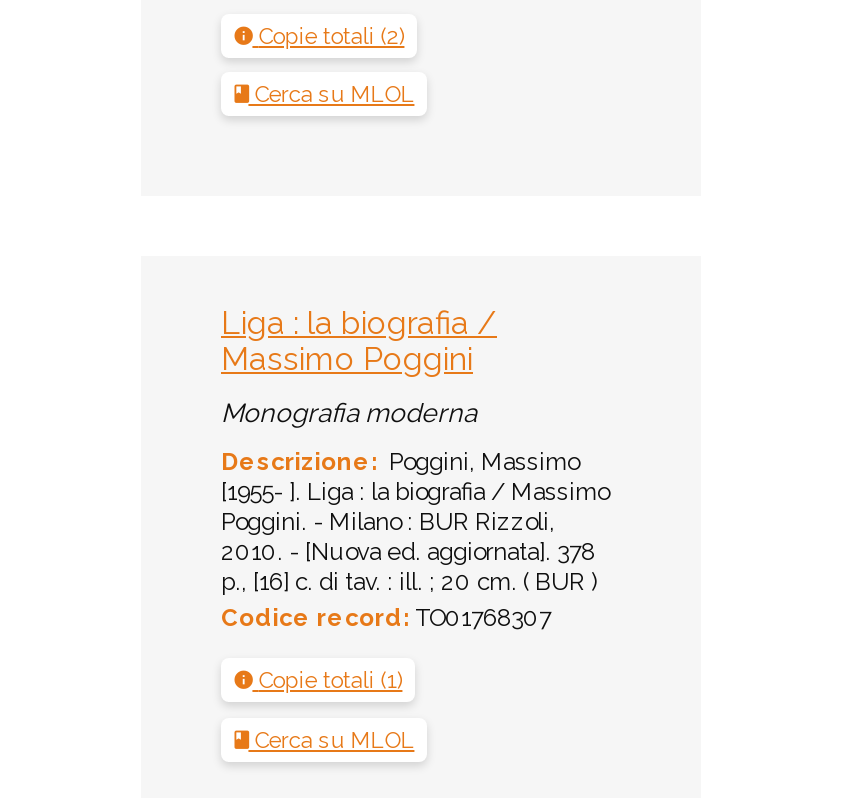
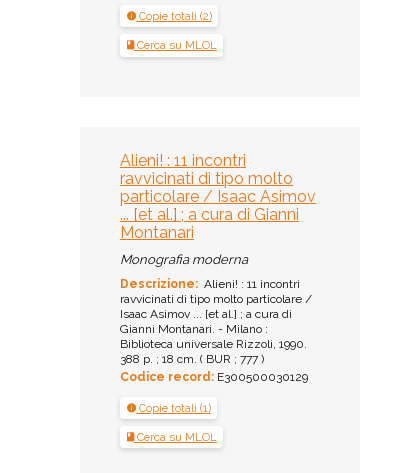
[221,304,497,378] Liga : la biografia / | Massimo Poggini -> [120,151,316,242] Alieni! : 11 incontri | ravvicinati di tipo molto | particolare / Isaac Asimov | ... [et al.] ; a cura di Gianni | Montanari
[221,448,609,632] Descrizione: Poggini, Massimo | [1955- ]. Liga : la biografia / Massimo | Poggini. - Milano : BUR Rizzoli, | 2010. - [Nuova ed. aggiornata]. 378 | p., [16] c. di tav. : ill. ; 20 cm. ( BUR ) | Codice record: TO01768307 -> [120,277,312,384] Descrizione: Alieni! : 11 incontri | ravvicinati di tipo molto particolare / | Isaac Asimov ... [et al.] ; a cura di | Gianni Montanari. - Milano : | Biblioteca universale Rizzoli, 1990. | 388 p. ; 18 cm. ( BUR ; 777 ) | Codice record: E300500030129

